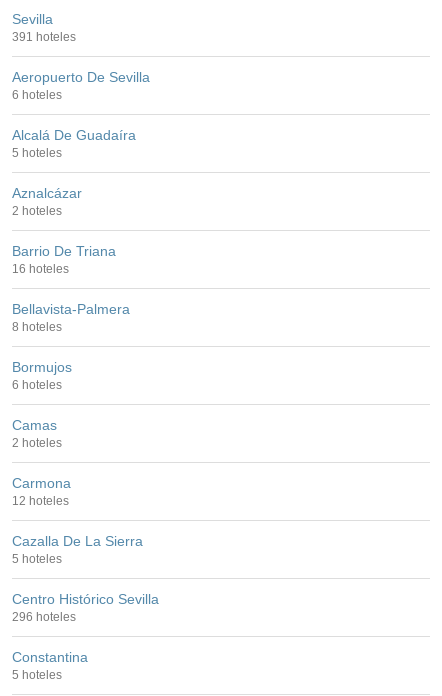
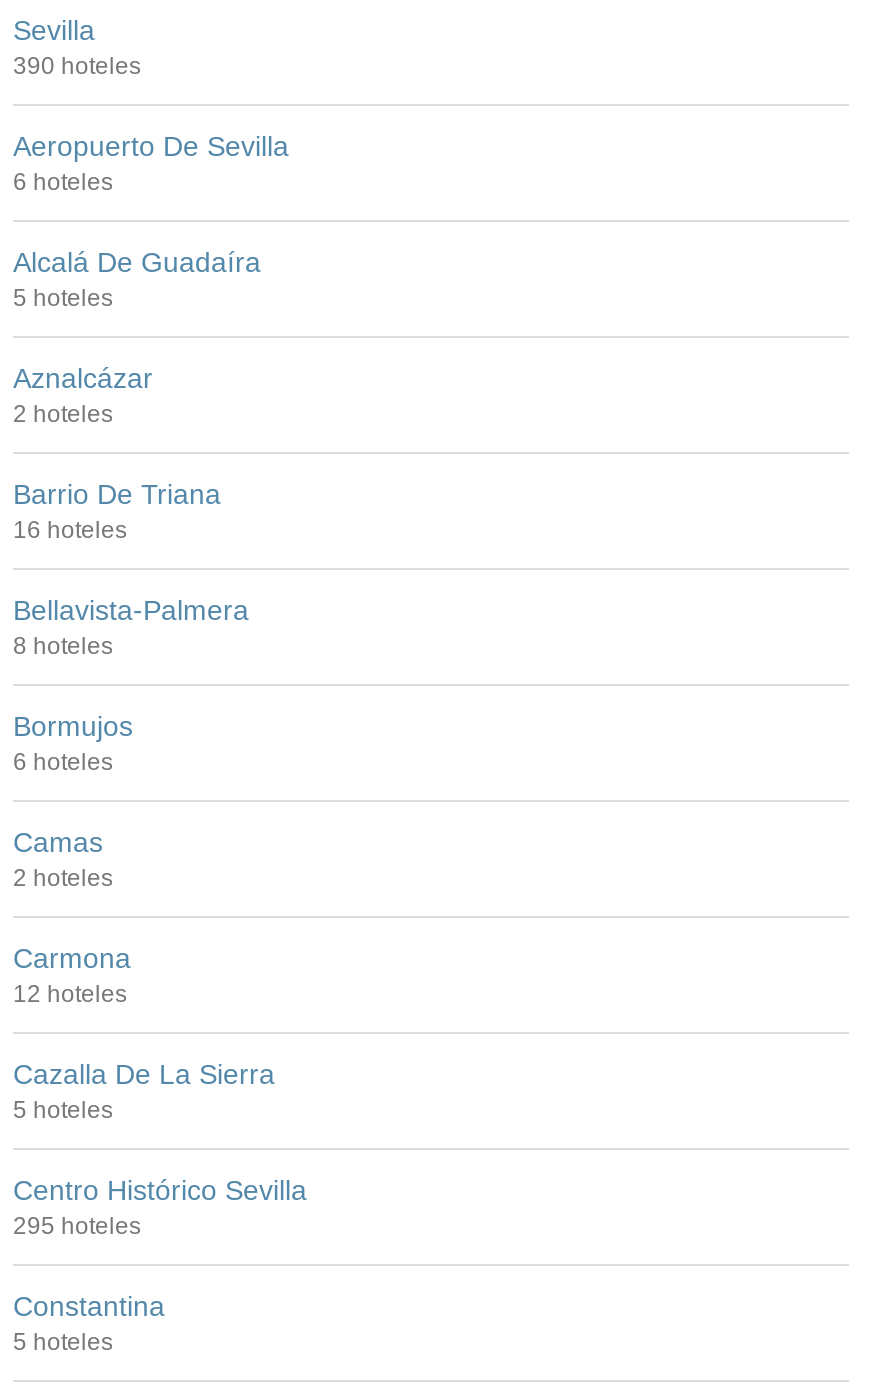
[12,30,76,44] 391 hoteles -> [13,53,141,81] 390 hoteles
[12,610,76,624] 296 hoteles -> [13,1213,141,1241] 295 hoteles

